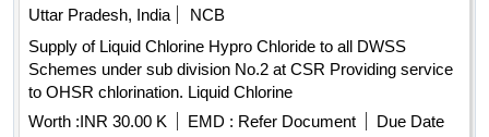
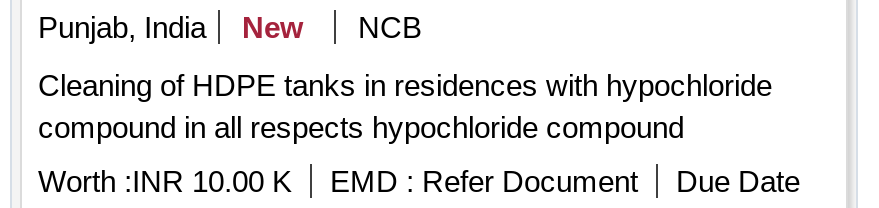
[28,6,170,24] Uttar Pradesh, India -> [38,10,304,44] Punjab, India | New
[28,37,453,101] Supply of Liquid Chlorine Hypro Chloride to all DWSS | Schemes under sub division No.2 at CSR Providing service | to OHSR chlorination. Liquid Chlorine -> [38,68,772,144] Cleaning of HDPE tanks in residences with hypochloride | compound in all respects hypochloride compound
[28,112,444,131] Worth : INR 30.00 K EMD : Refer Document Due Date -> [38,164,800,198] Worth : INR 10.00 K EMD : Refer Document Due Date

